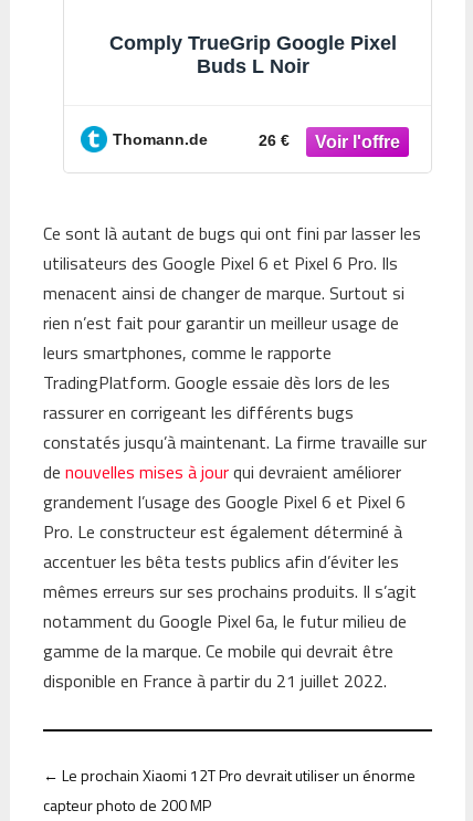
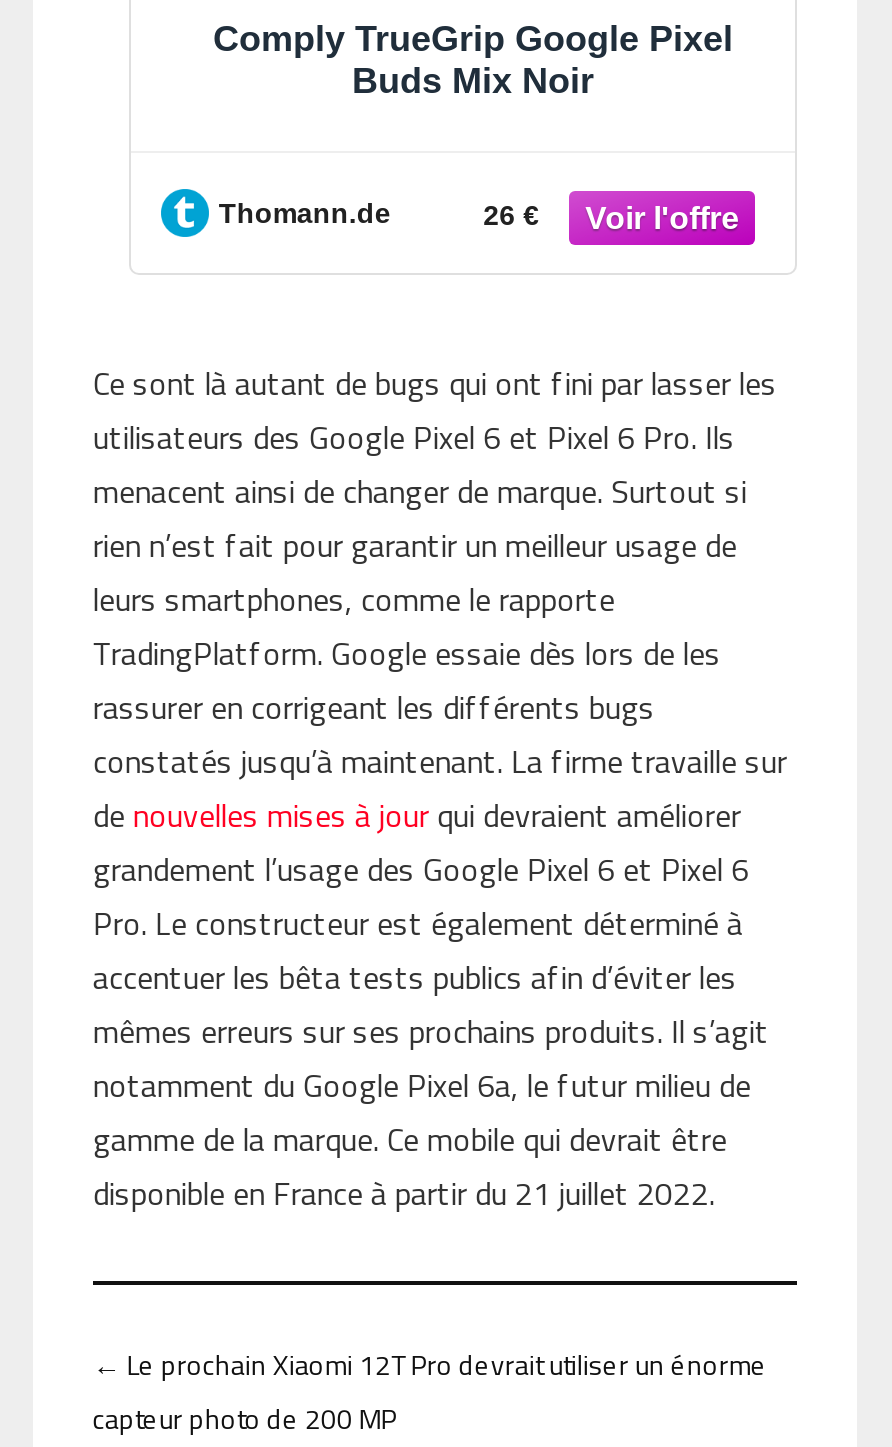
[197,55,309,77] Buds L Noir -> [352,61,594,101] Buds Mix Noir

